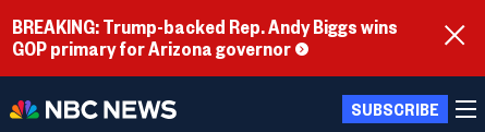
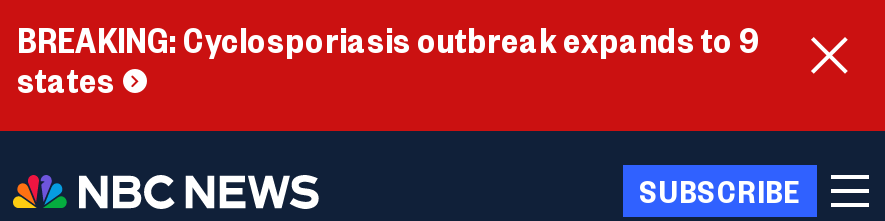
[12,13,398,60] BREAKING: Trump-backed Rep. Andy Biggs wins | GOP primary for Arizona governor -> [17,15,759,101] BREAKING: Cyclosporiasis outbreak expands to 9 | states

